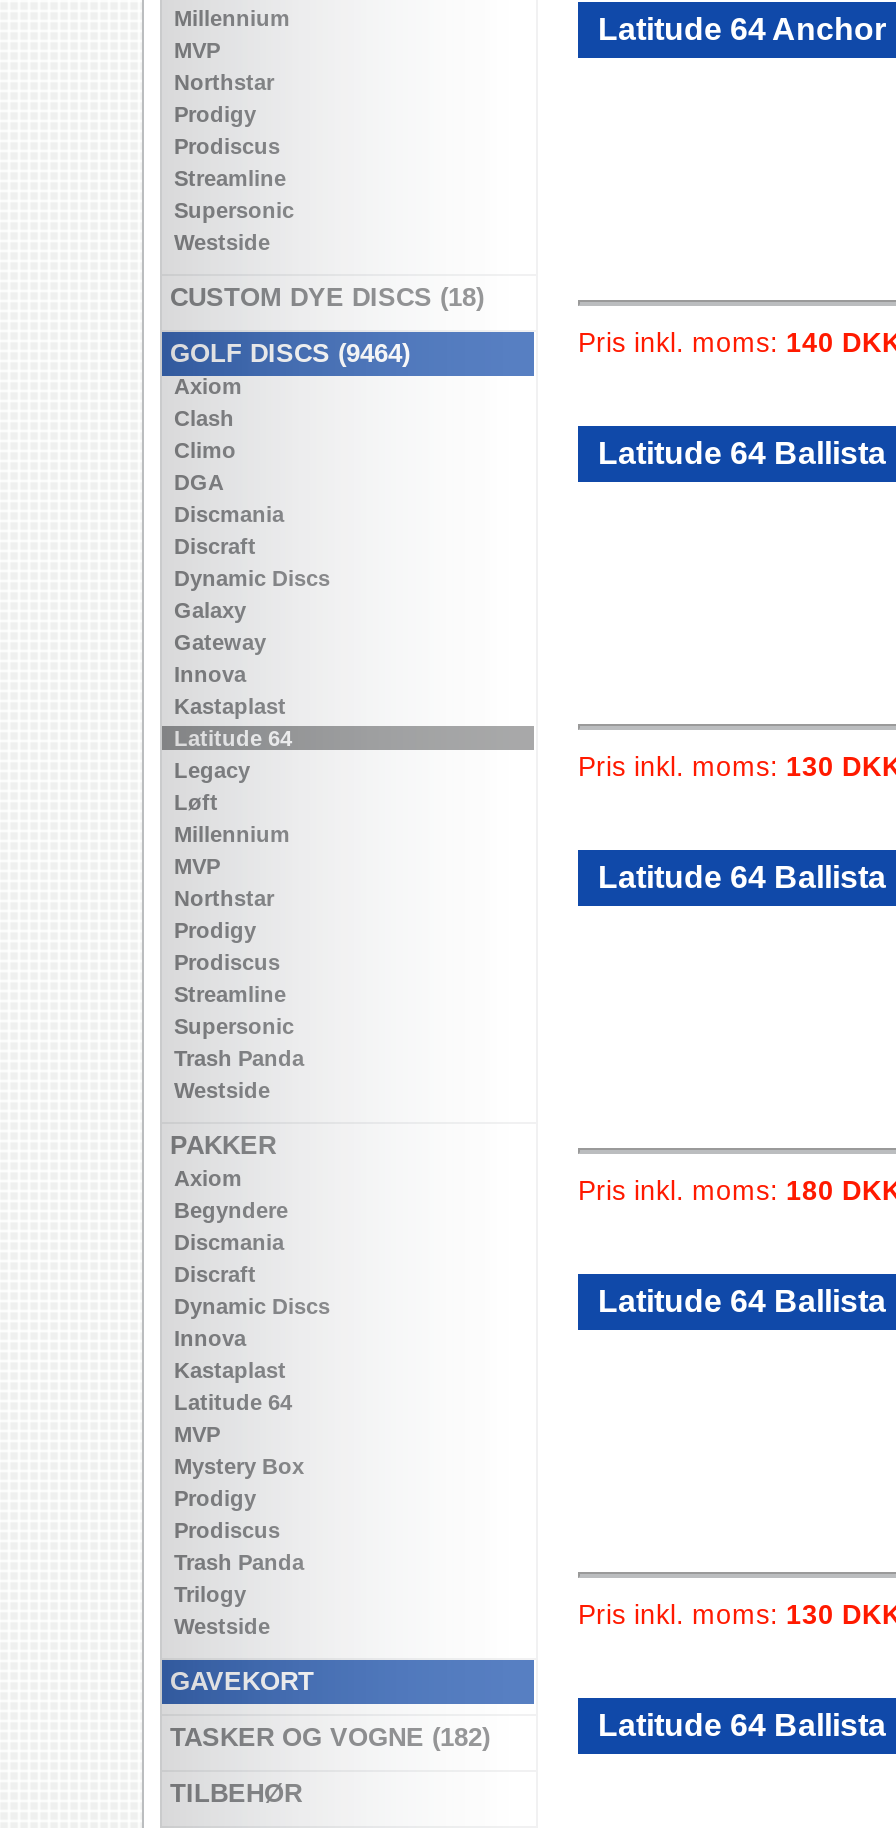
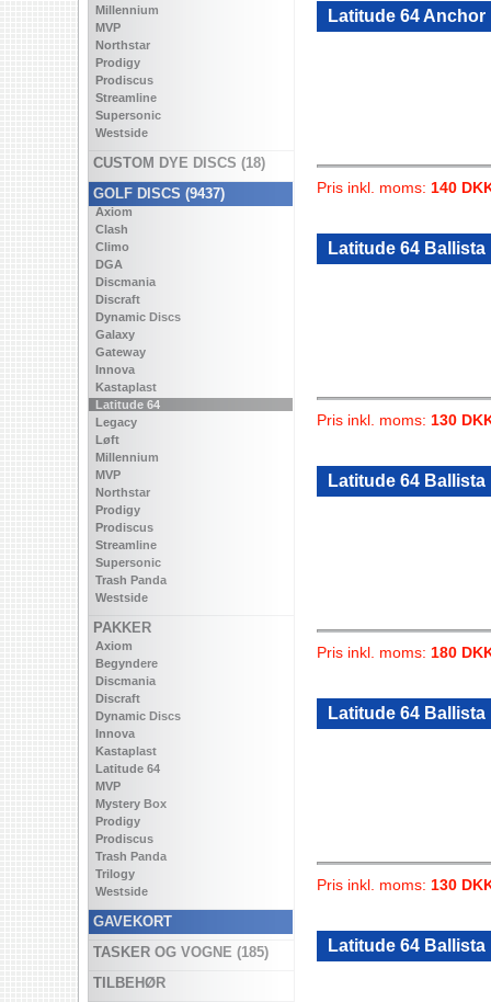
[162,338,410,368] GOLF DISCS (9464) -> [89,185,225,202] GOLF DISCS (9437)
[162,1722,490,1752] TASKER OG VOGNE (182) -> [89,944,269,960] TASKER OG VOGNE (185)

